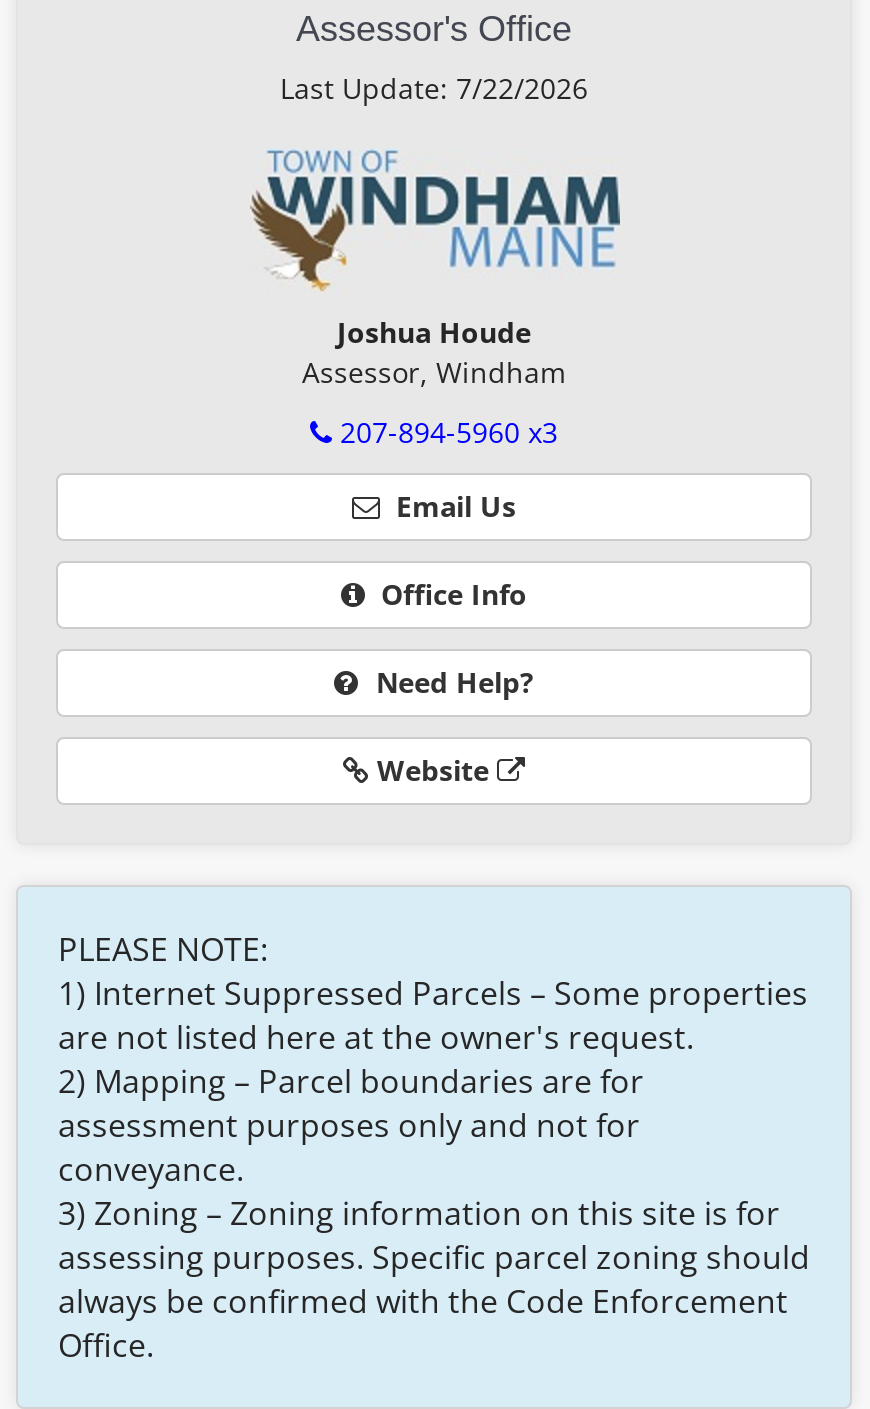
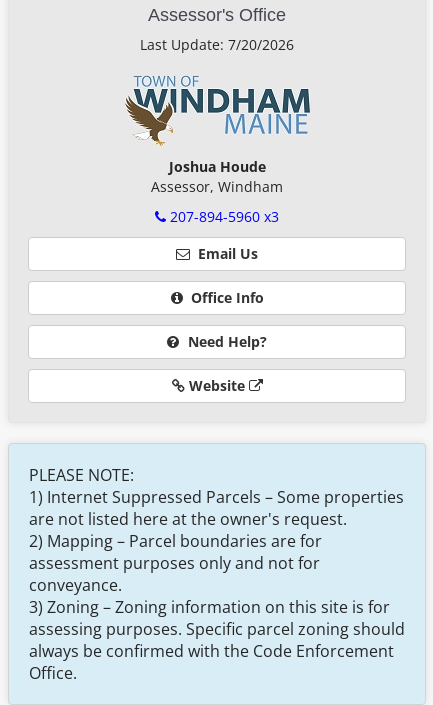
[280,69,588,107] Last Update: 7/22/2026 -> [140,35,294,54] Last Update: 7/20/2026

